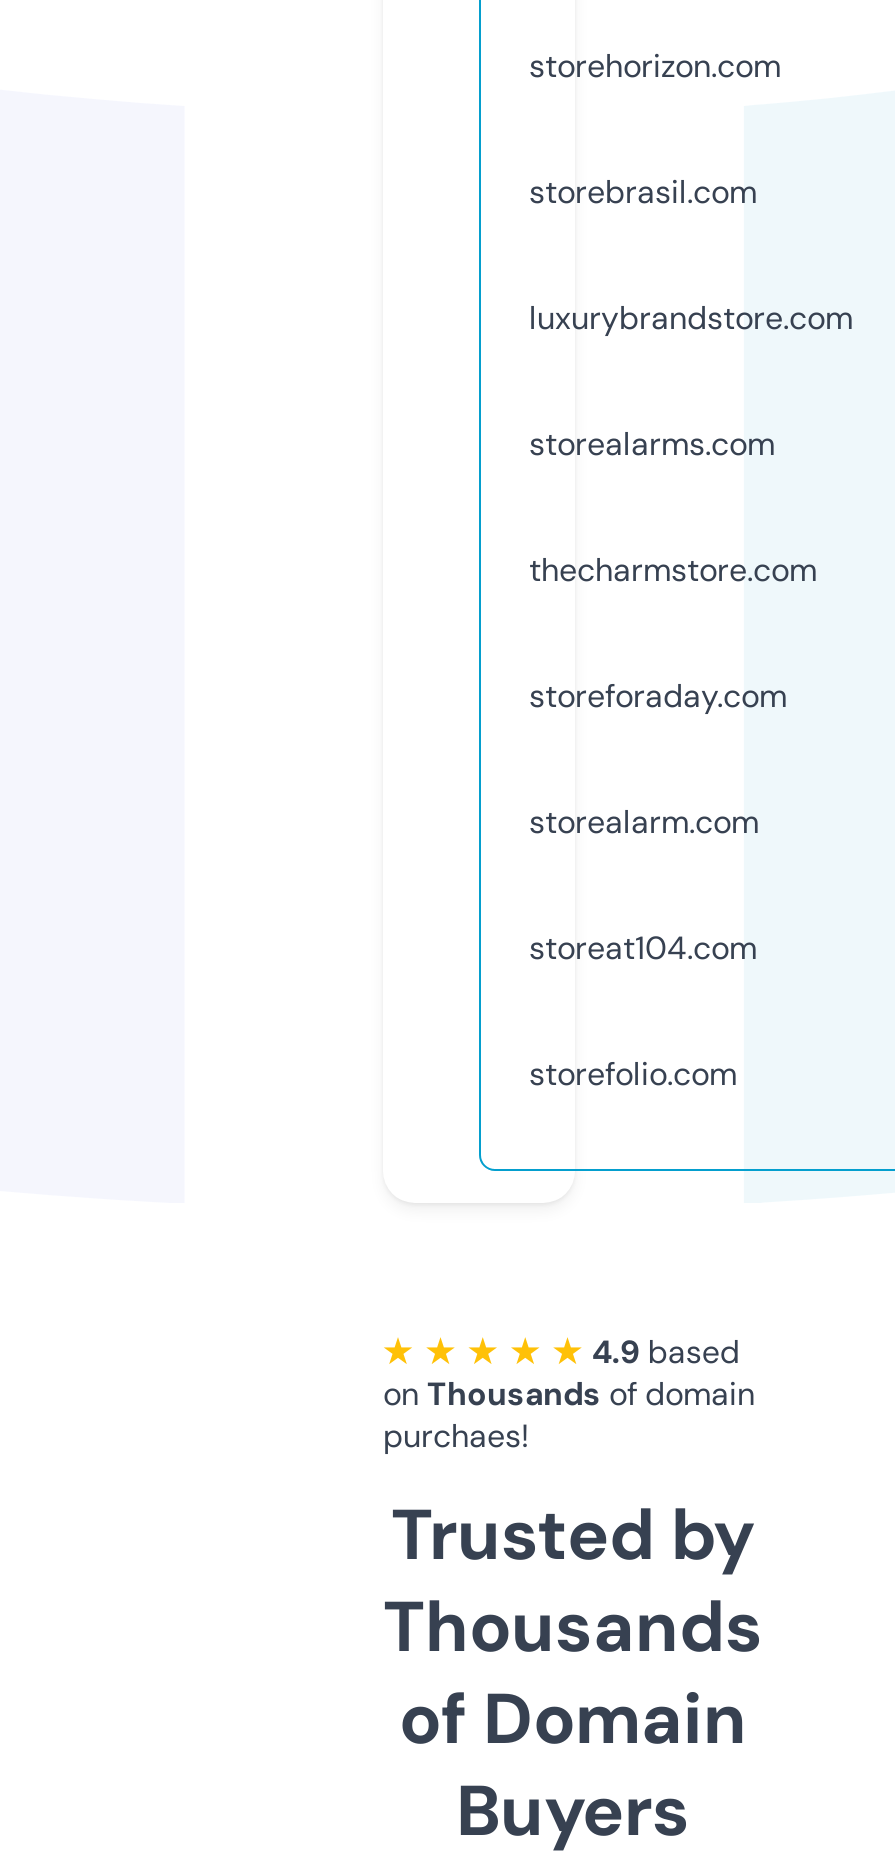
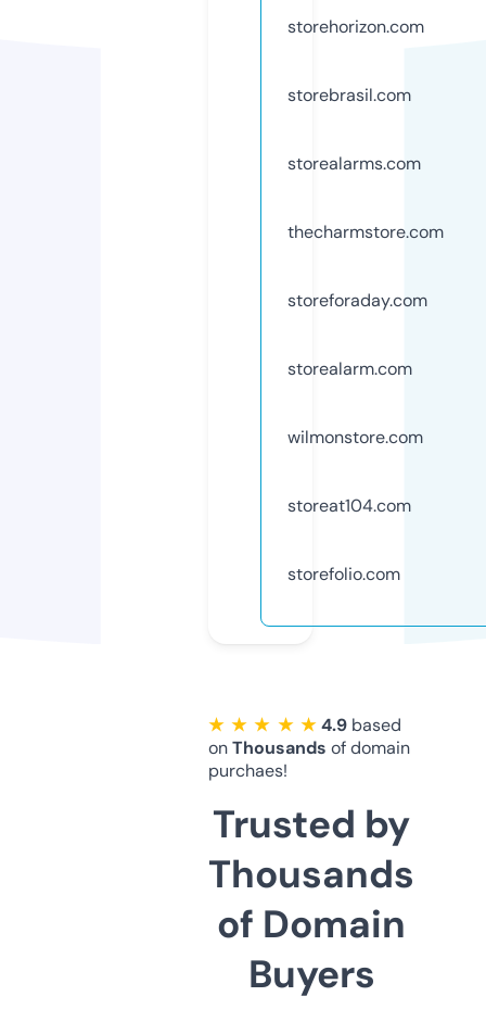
[529,297,853,339] luxurybrandstore.com -> none
moved [529,423,817,843] -> [287,152,444,380]: storealarms.com | thecharmstore.com | storeforaday.com | storealarm.com
none -> [287,426,423,448] wilmonstore.com

